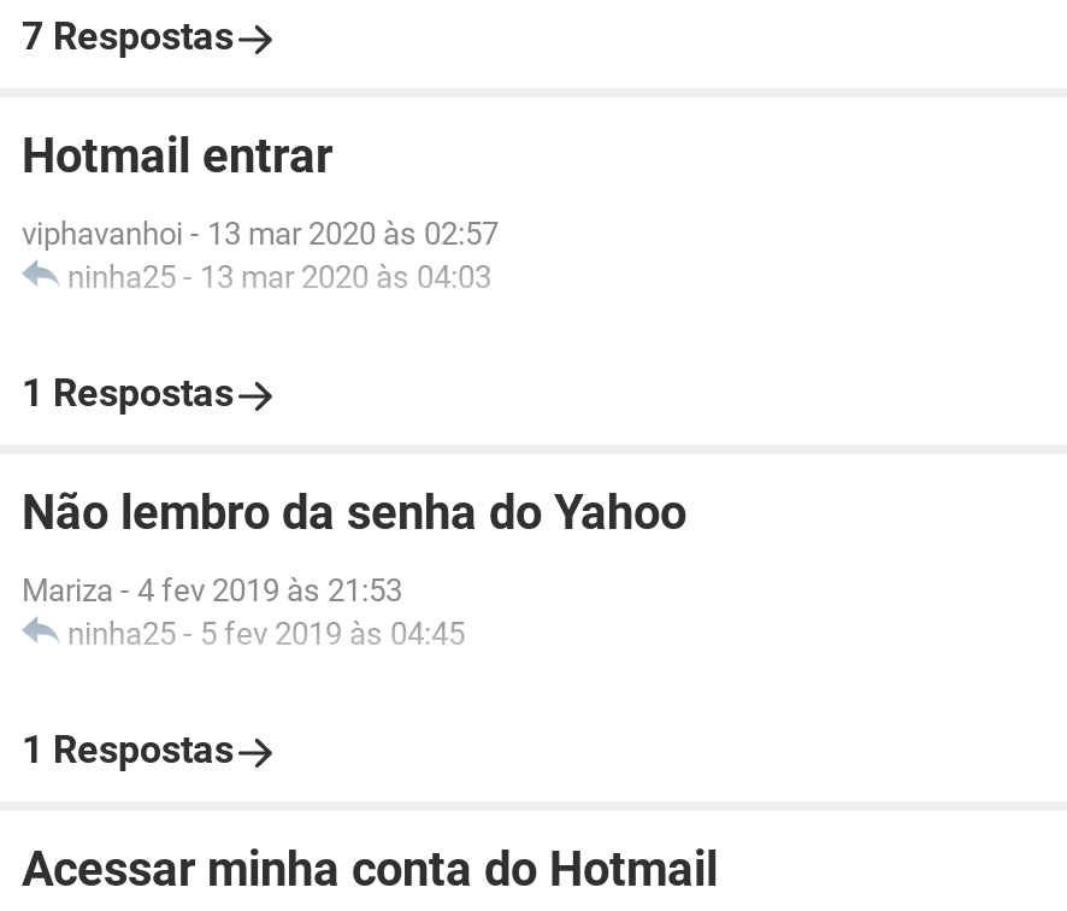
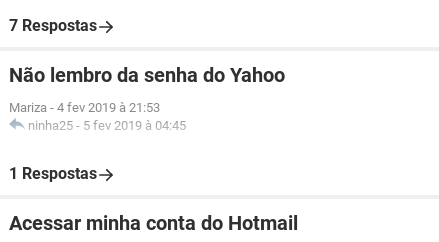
[22,127,499,416] Hotmail entrar | viphavanhoi - 13 mar 2020 às 02:57 | ninha25 - 13 mar 2020 às 04:03 | 1 Respostas -> none
[22,572,402,609] Mariza - 4 fev 2019 às 21:53 -> [9,100,160,115] Mariza - 4 fev 2019 à 21:53
[67,616,465,652] ninha25 - 5 fev 2019 às 04:45 -> [28,118,186,133] ninha25 - 5 fev 2019 à 04:45

